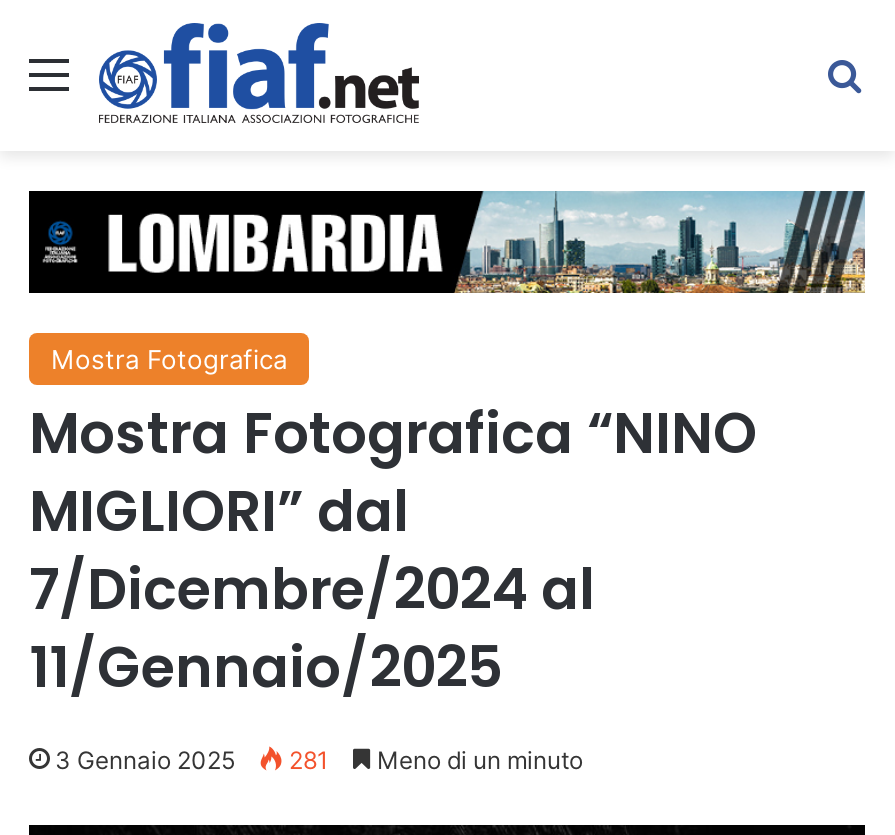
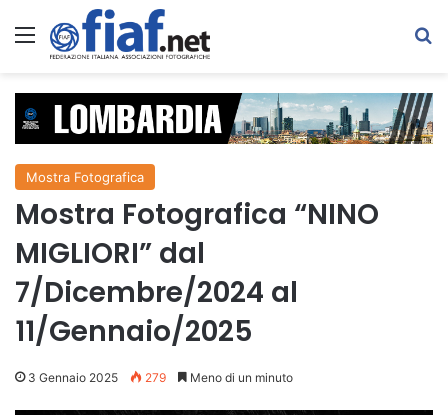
[55,746,583,776] 3 Gennaio 2025 281 Meno di un minuto -> [28,370,293,385] 3 Gennaio 2025 279 Meno di un minuto

